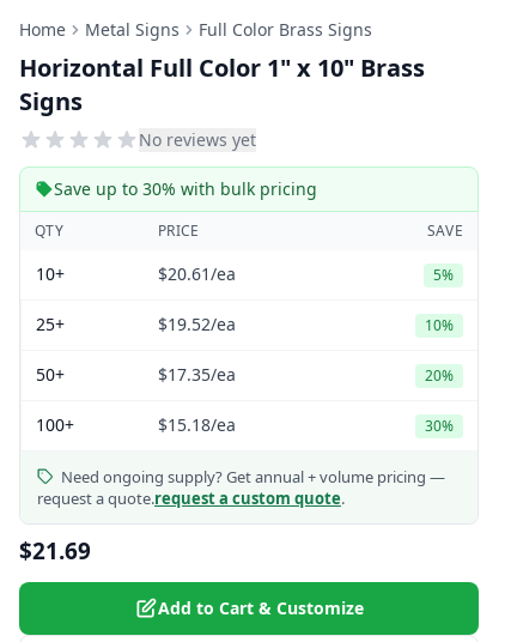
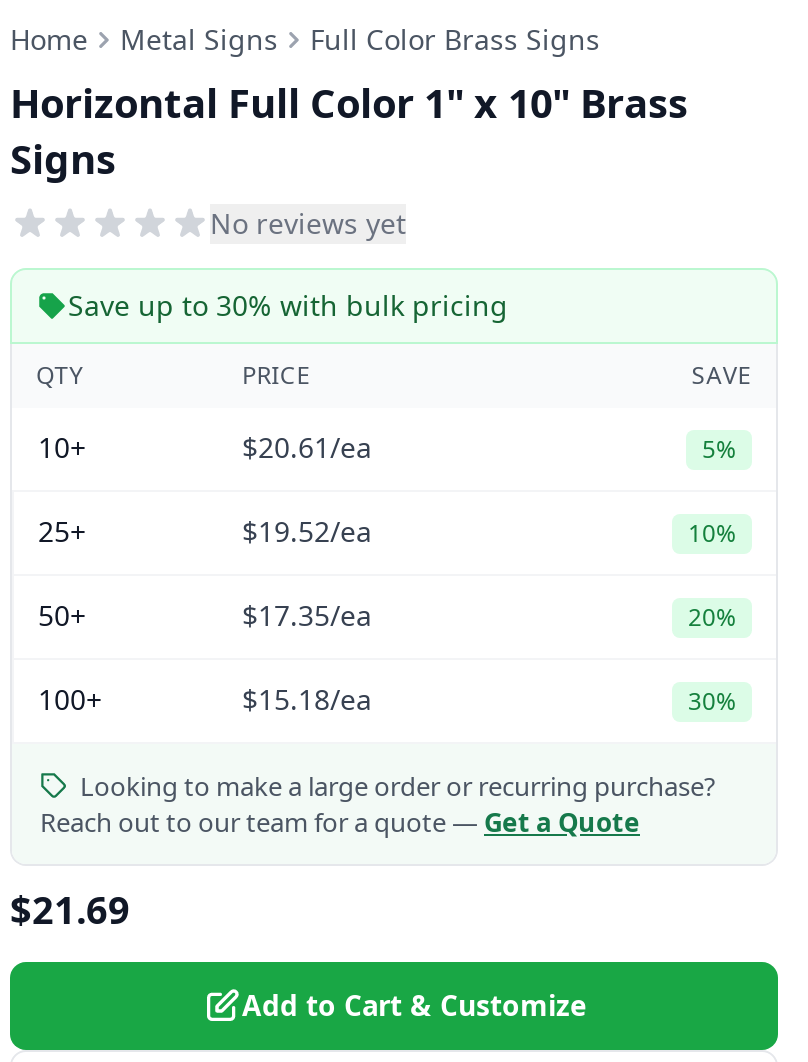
[37,466,445,509] Need ongoing supply? Get annual + volume pricing — | request a quote. request a custom quote. -> [40,768,716,840] Looking to make a large order or recurring purchase? | Reach out to our team for a quote — Get a Quote

